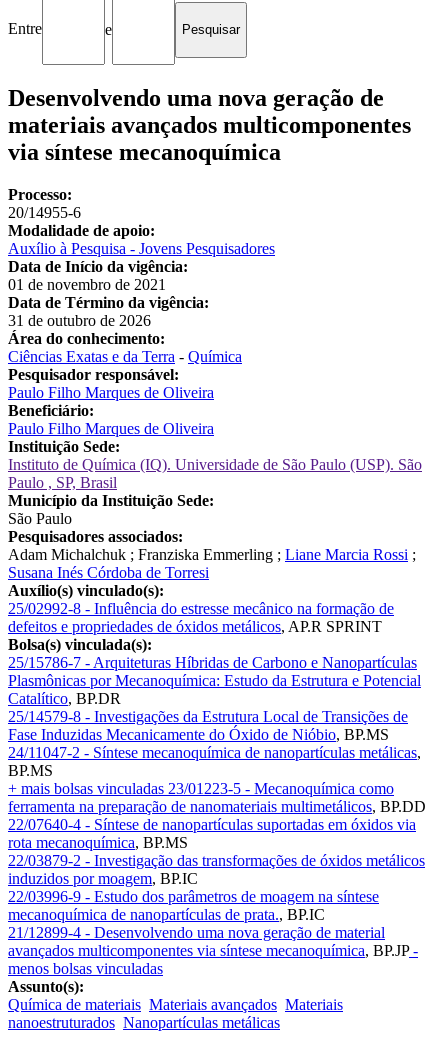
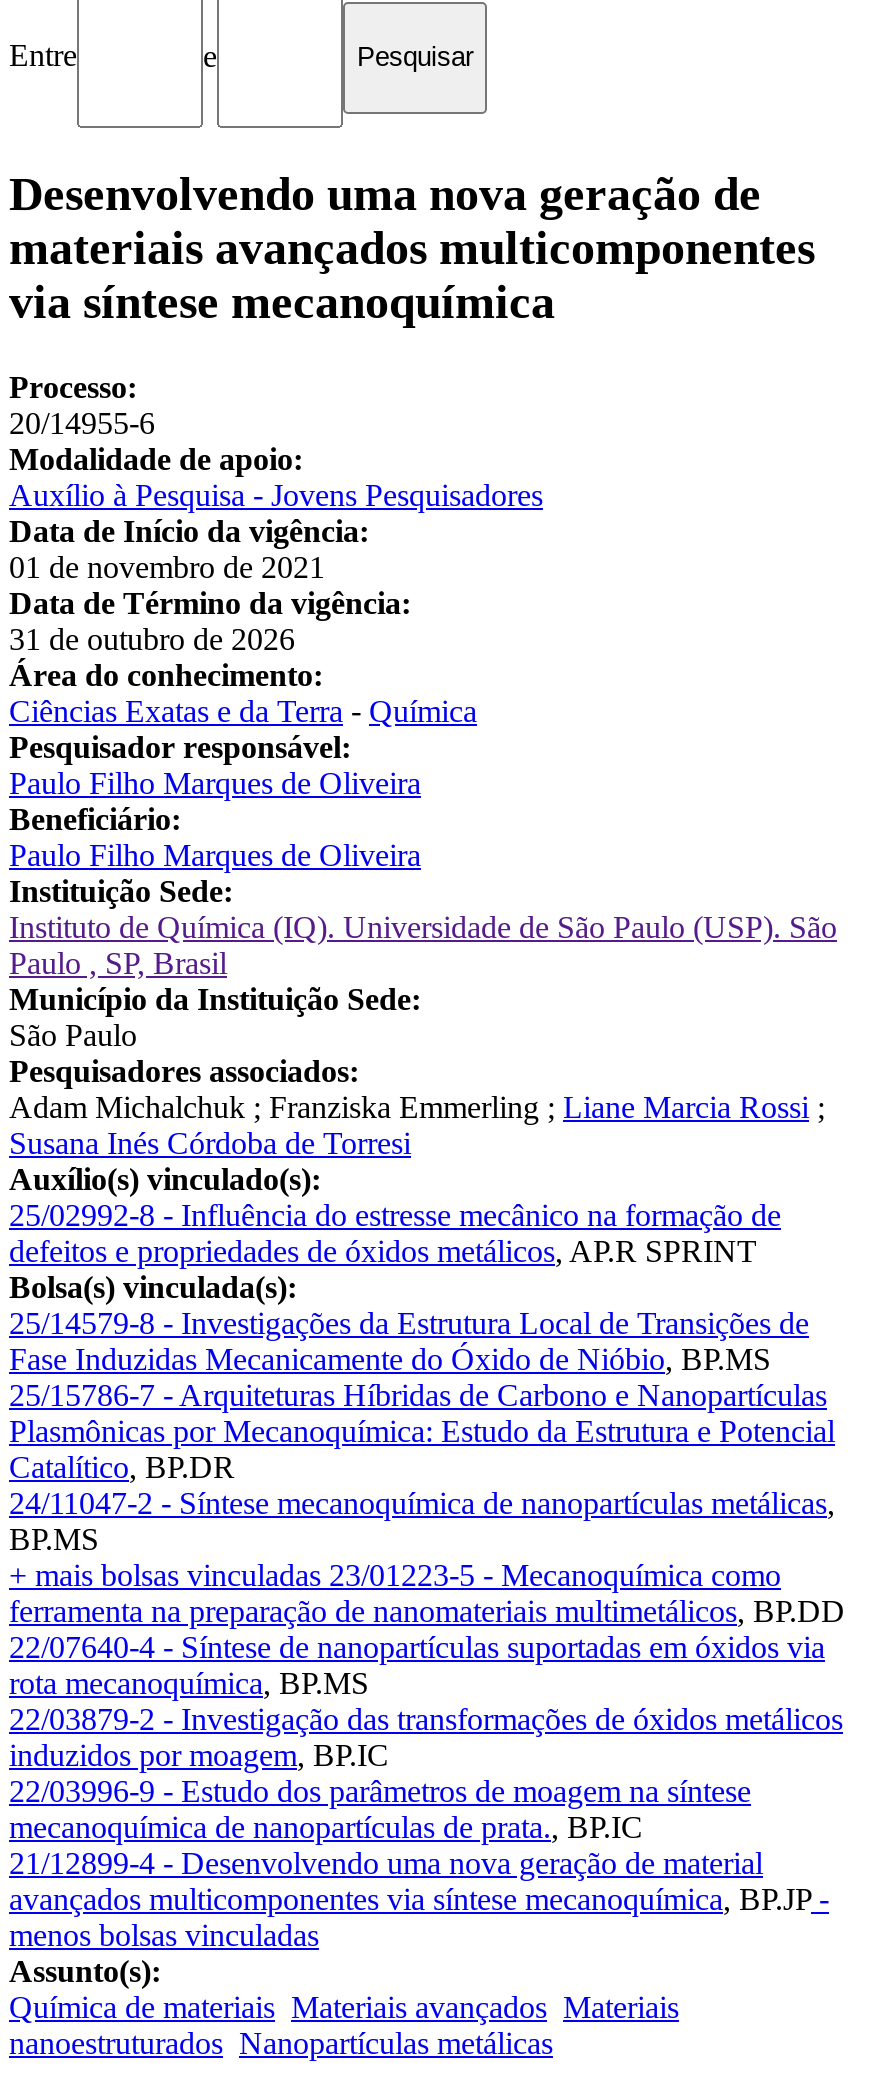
moved [8,654,421,707] -> [9,1377,835,1483]: 25/15786-7 - Arquiteturas Híbridas de Carbono e Nanopartículas | Plasmônicas por Mecanoquímica: Estudo da Estrutura e Potencial | Catalítico, BP.DR
moved [8,708,408,743] -> [9,1305,809,1375]: 25/14579-8 - Investigações da Estrutura Local de Transições de | Fase Induzidas Mecanicamente do Óxido de Nióbio, BP.MS

